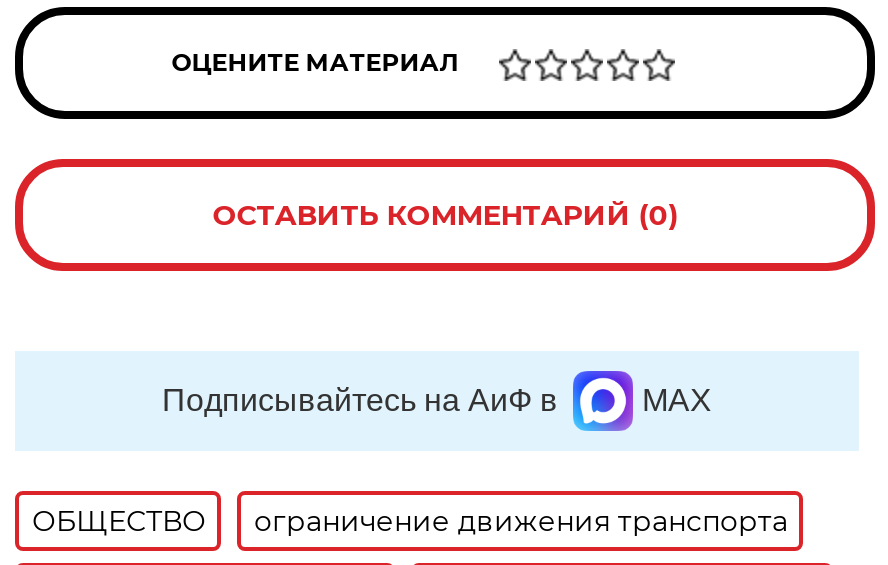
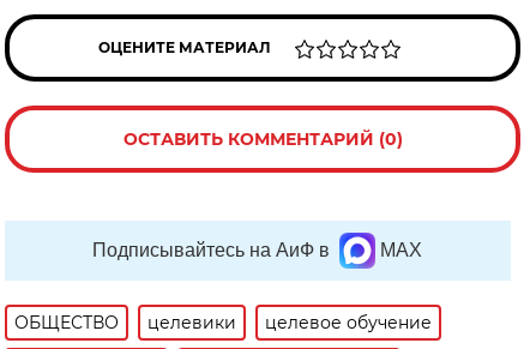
[254,503,788,539] ограничение движения транспорта -> [148,312,432,333] целевики | целевое обучение

